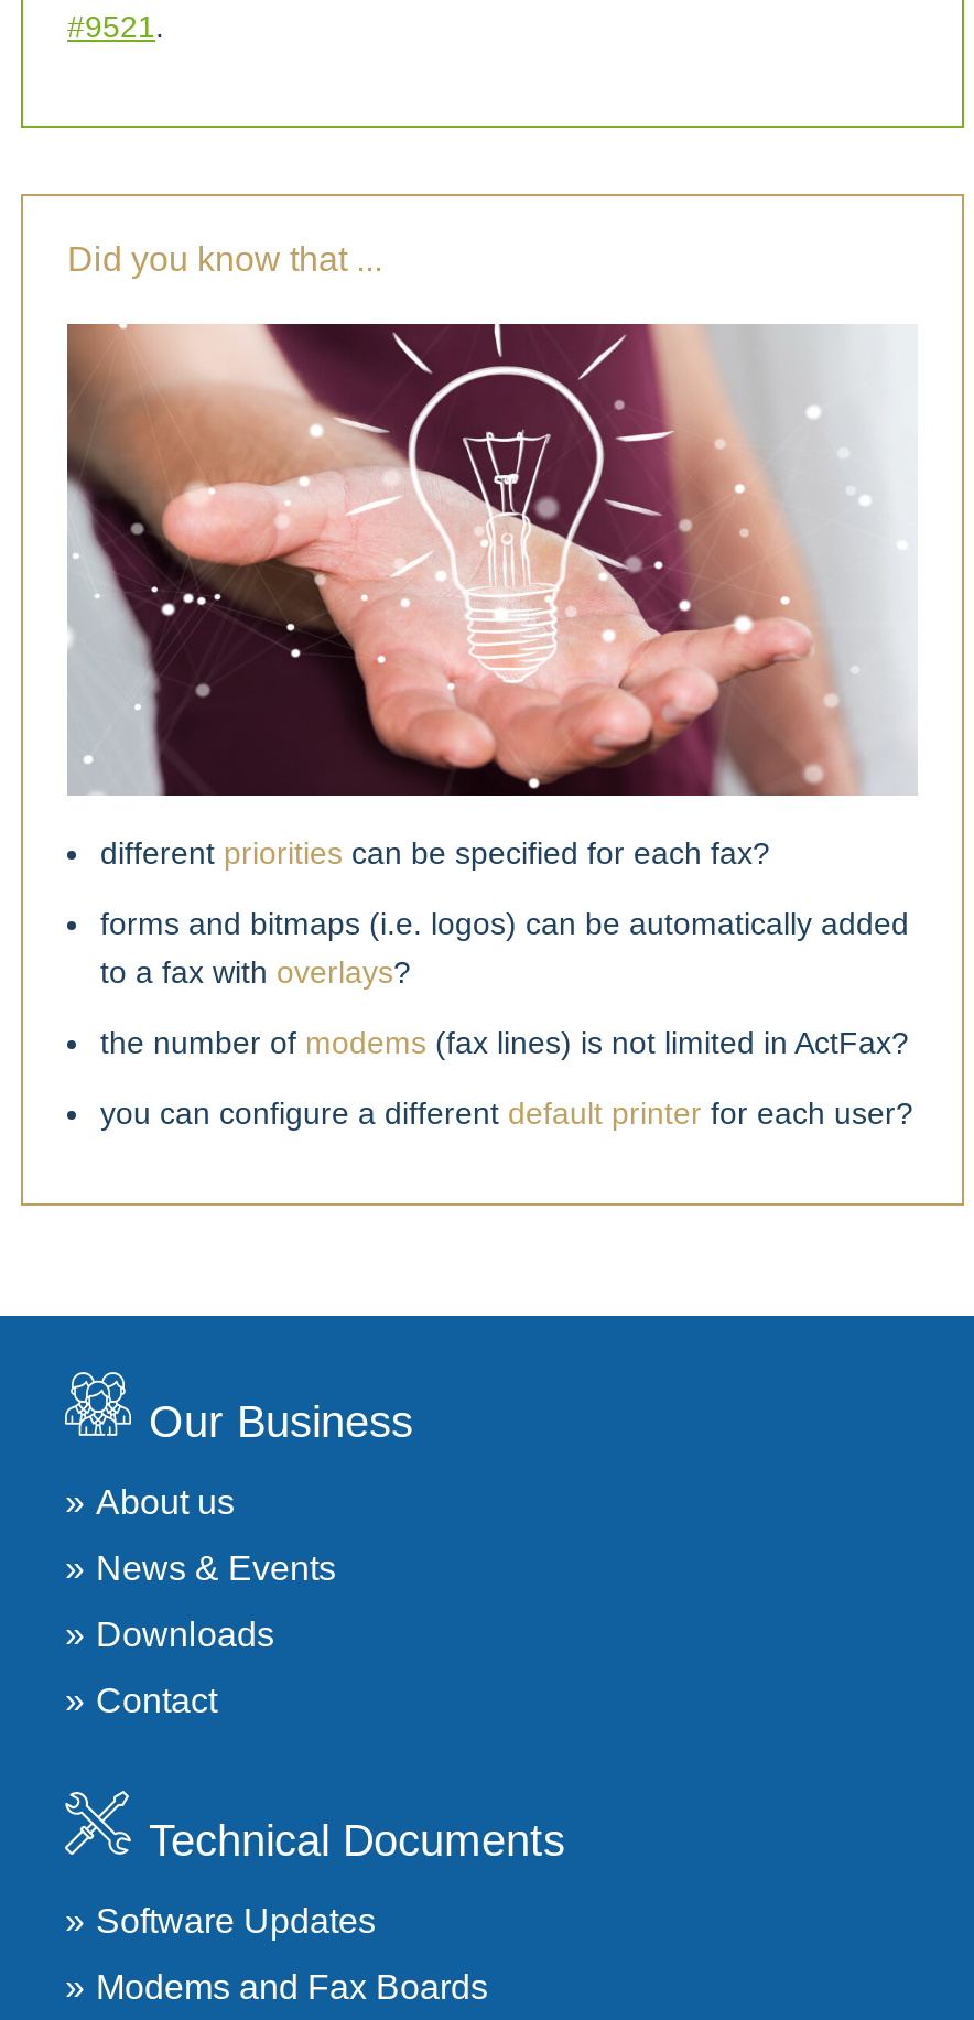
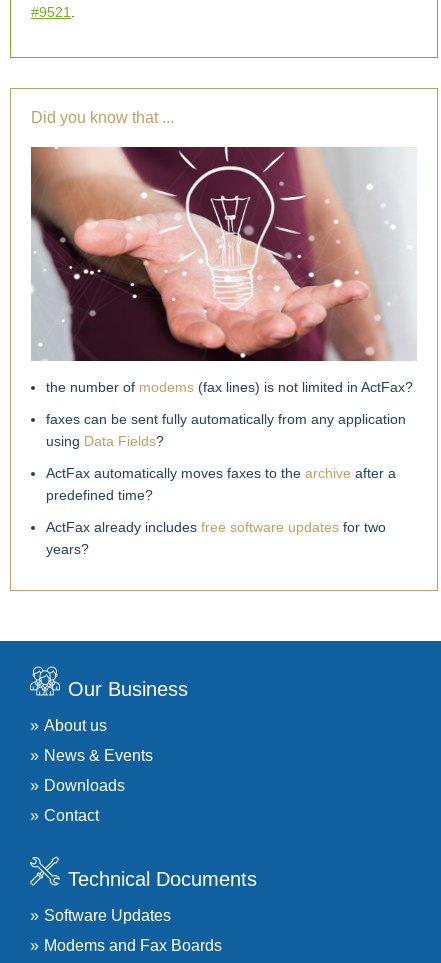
[100,836,909,990] different priorities can be specified for each fax? | forms and bitmaps (i.e. logos) can be automatically added | to a fax with overlays? -> none
moved [100,1025,909,1060] -> [46,379,413,395]: the number of modems (fax lines) is not limited in ActFax?
[100,1096,913,1131] you can configure a different default printer for each user? -> [46,411,406,557] faxes can be sent fully automatically from any application | using Data Fields? | ActFax automatically moves faxes to the archive after a | predefined time? | ActFax already includes free software updates for two | years?

